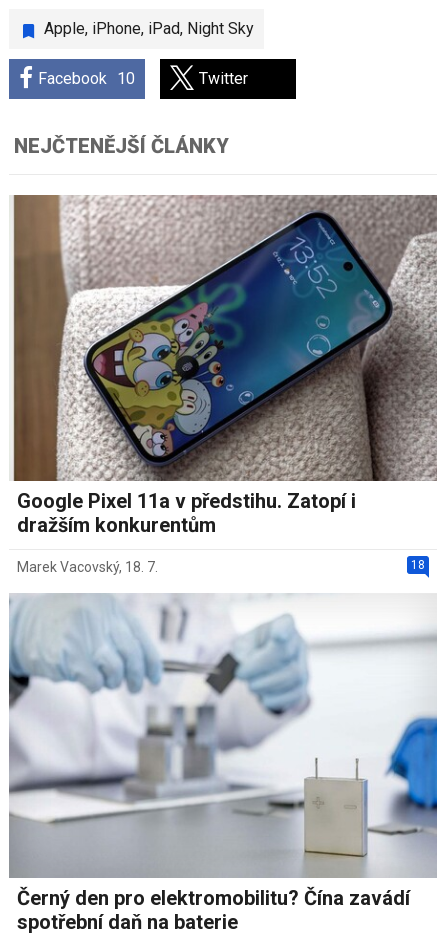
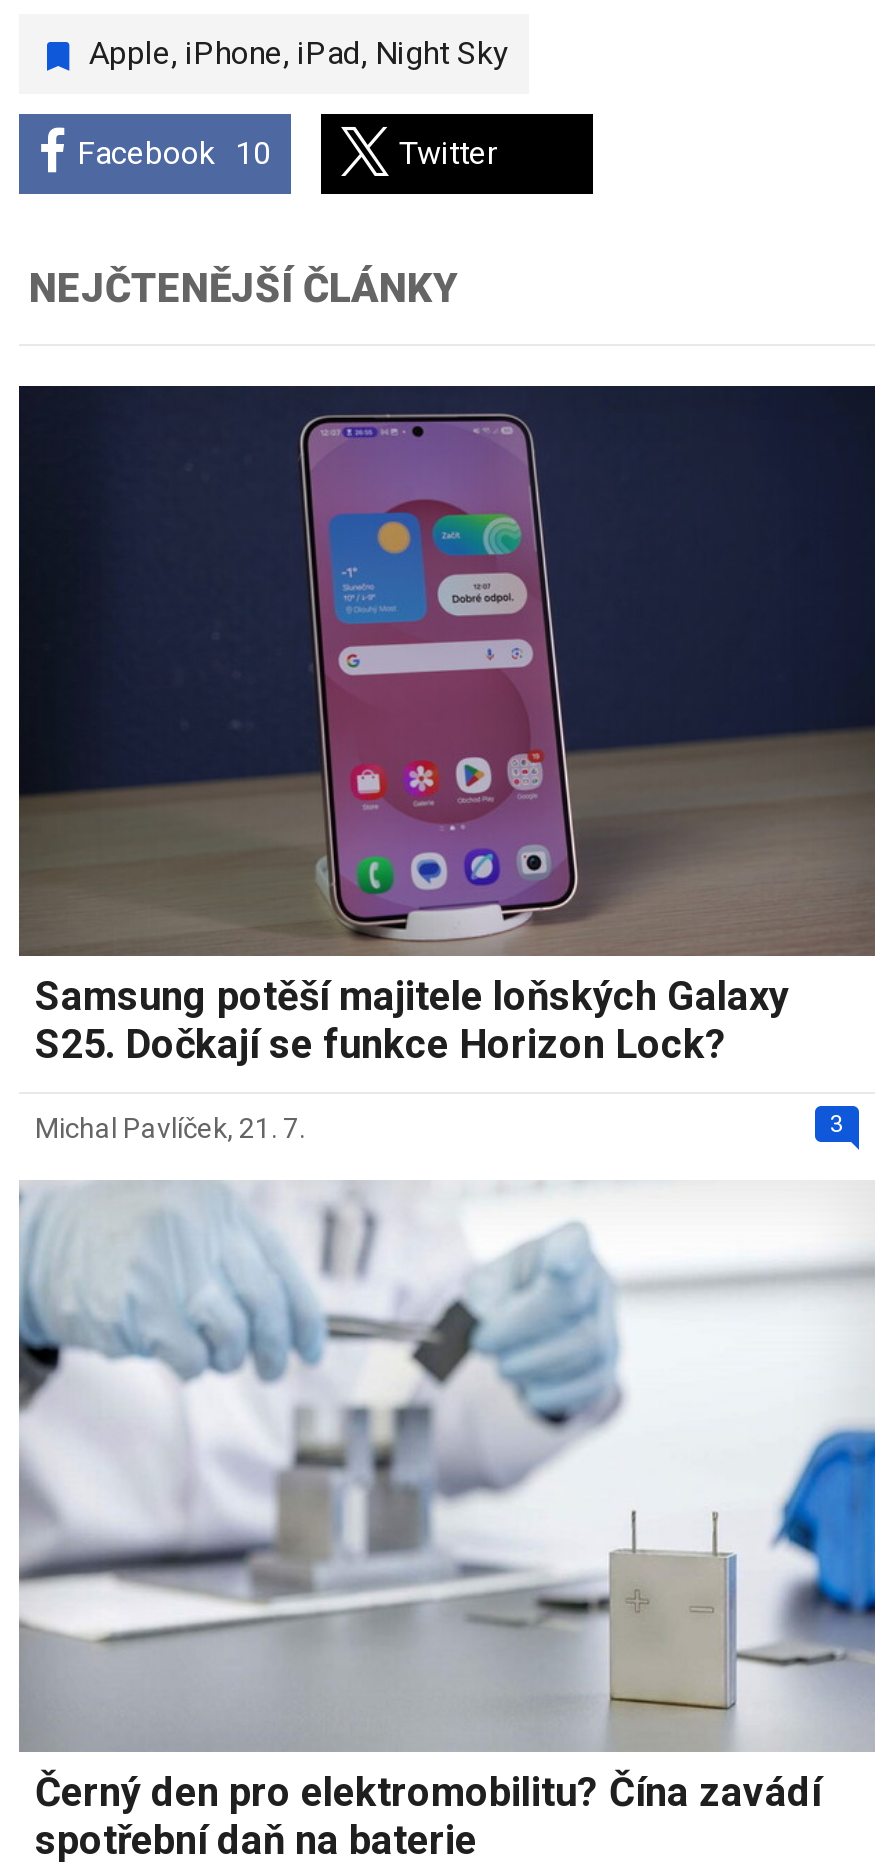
[9,195,438,537] [image] | Google Pixel 11a v předstihu. Zatopí i | dražším konkurentům -> [17,385,877,1068] [image] | Samsung potěší majitele loňských Galaxy | S25. Dočkají se funkce Horizon Lock?
[17,558,425,575] 18 | Marek Vacovský, 18. 7. -> [35,1110,844,1144] 3 | Michal Pavlíček, 21. 7.

